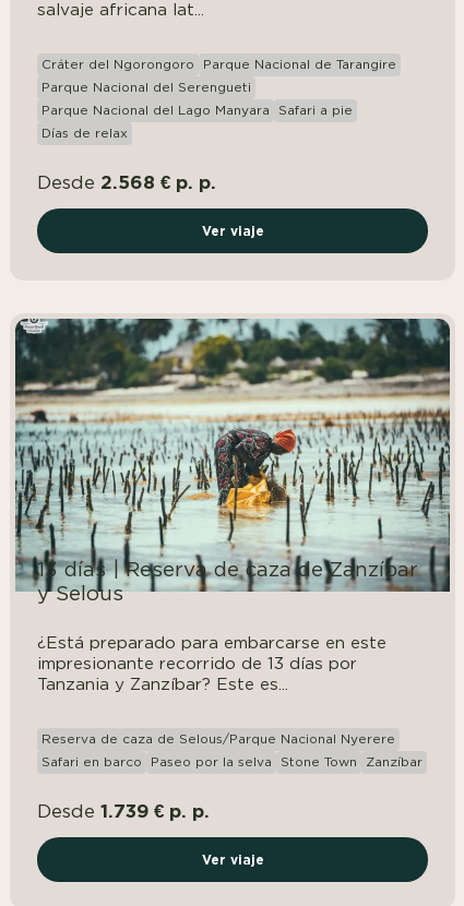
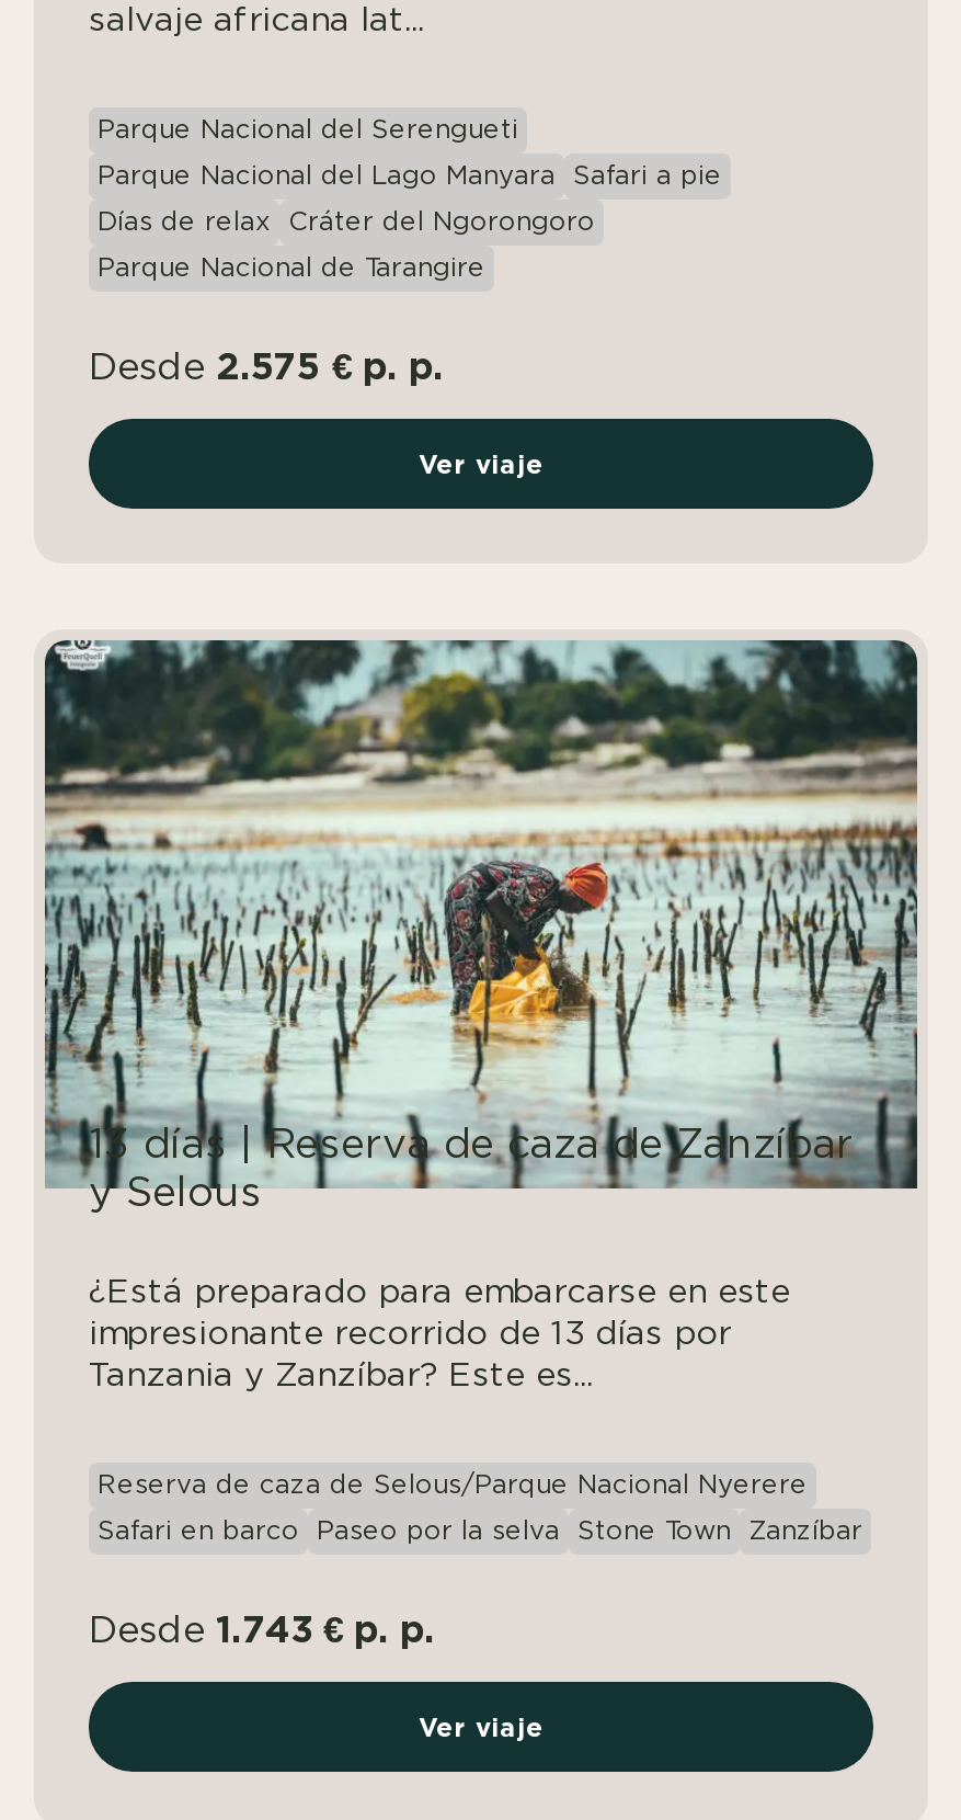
moved [41,58,396,71] -> [98,209,595,281]: Cráter del Ngorongoro | Parque Nacional de Tarangire
moved [41,81,353,140] -> [98,117,722,235]: Parque Nacional del Serengueti | Parque Nacional del Lago Manyara | Safari a pie | Días de relax
[37,172,216,192] Desde 2.568 € p. p. -> [89,345,444,387] Desde 2.575 € p. p.
[37,800,210,820] Desde 1.739 € p. p. -> [89,1606,435,1648] Desde 1.743 € p. p.

